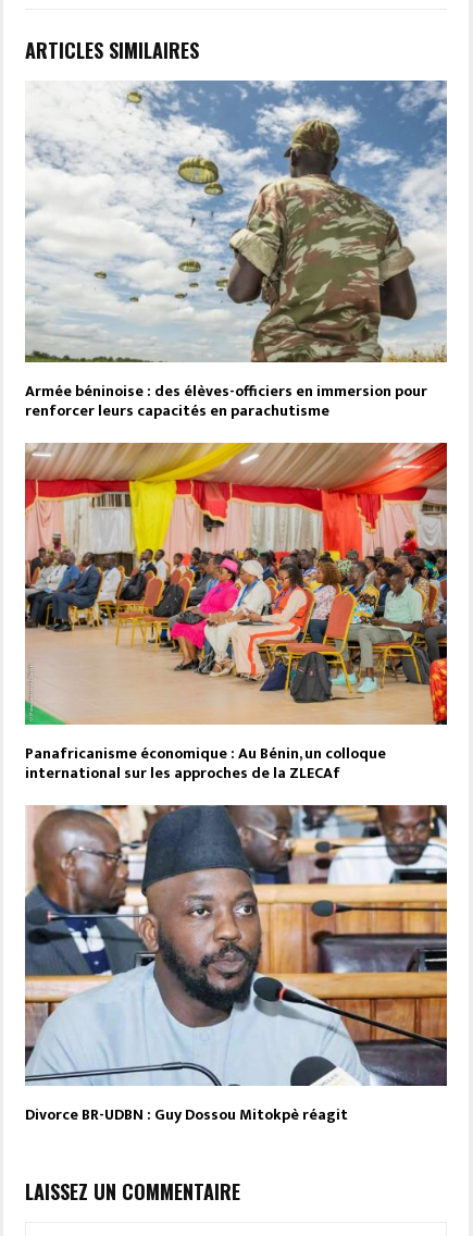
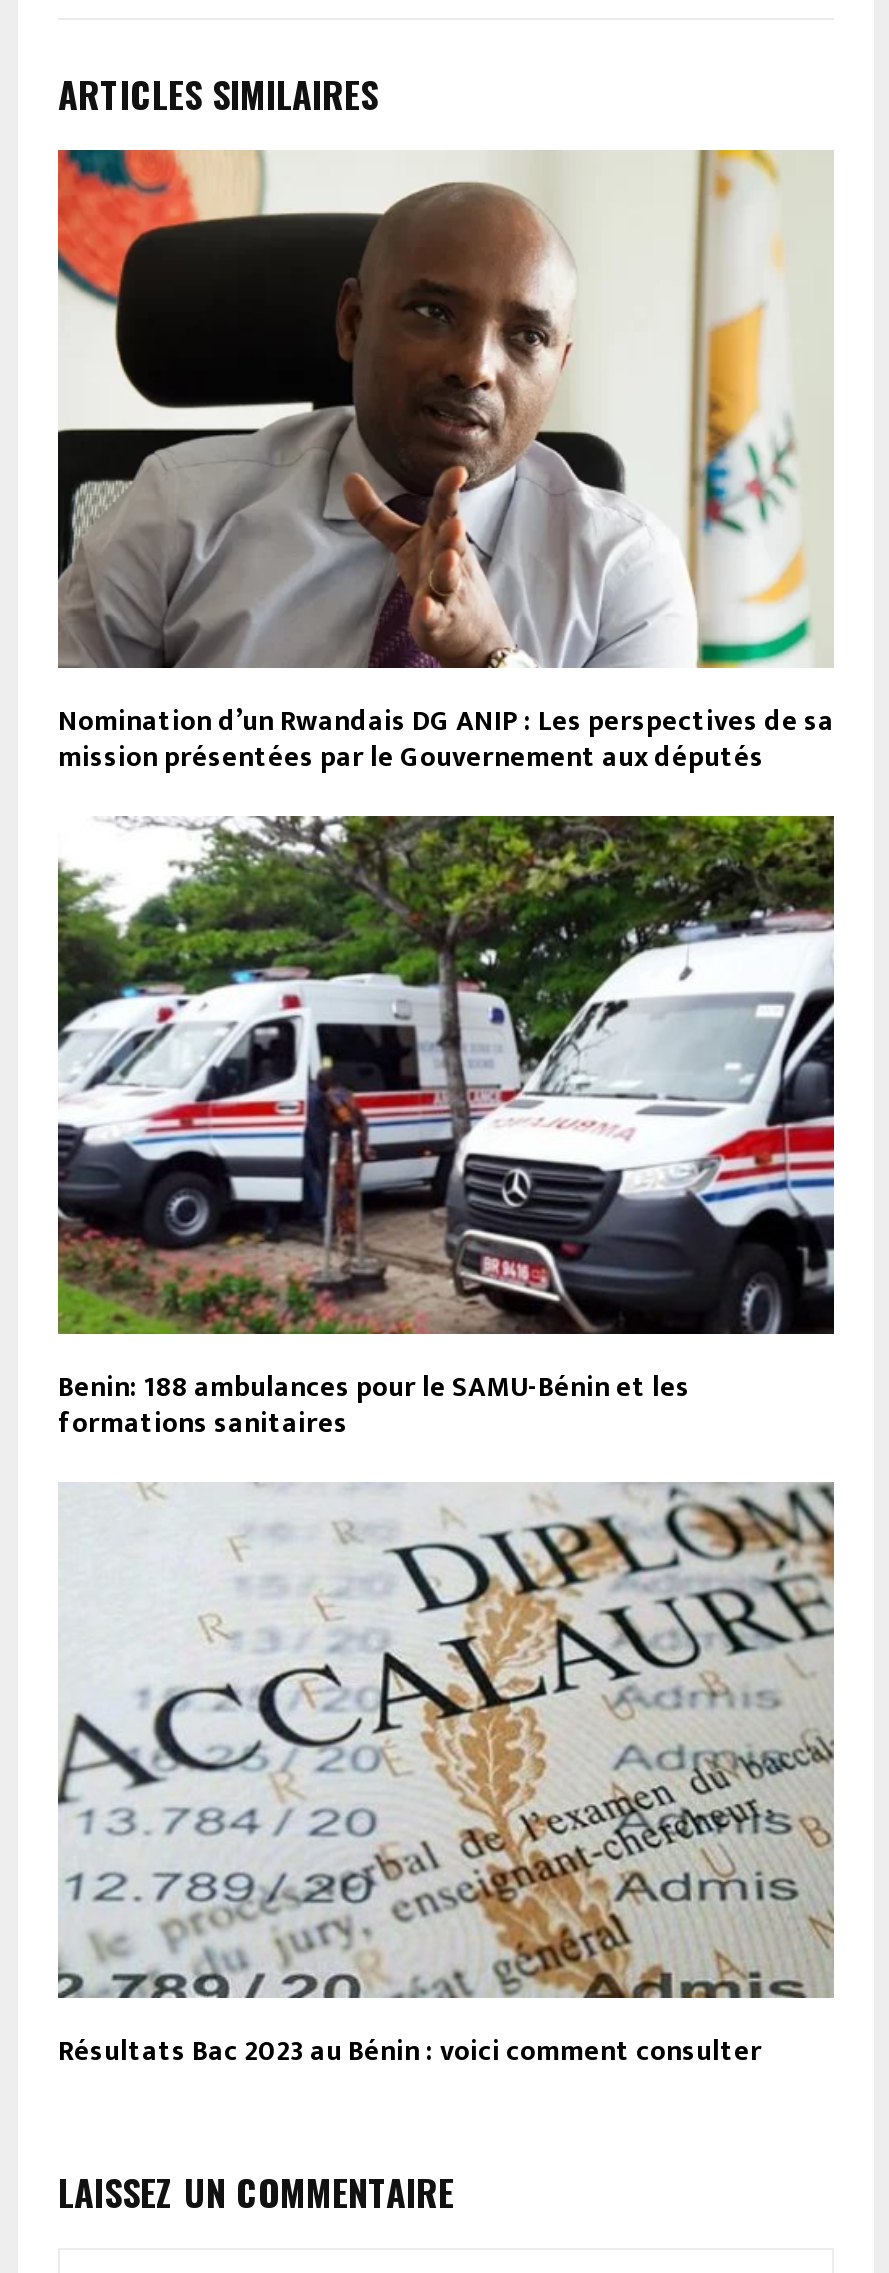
[25,79,447,423] [image] | Armée béninoise : des élèves-officiers en immersion pour | renforcer leurs capacités en parachutisme -> [56,148,834,780] [image] | Nomination d’un Rwandais DG ANIP : Les perspectives de sa | mission présentées par le Gouvernement aux députés
[24,442,448,785] [image] | Panafricanisme économique : Au Bénin, un colloque | international sur les approches de la ZLECAf -> [56,814,836,1445] [image] | Benin: 188 ambulances pour le SAMU-Bénin et les | formations sanitaires
[24,804,448,1128] [image] | Divorce BR-UDBN : Guy Dossou Mitokpè réagit -> [58,1482,836,2075] [image] | Résultats Bac 2023 au Bénin : voici comment consulter

